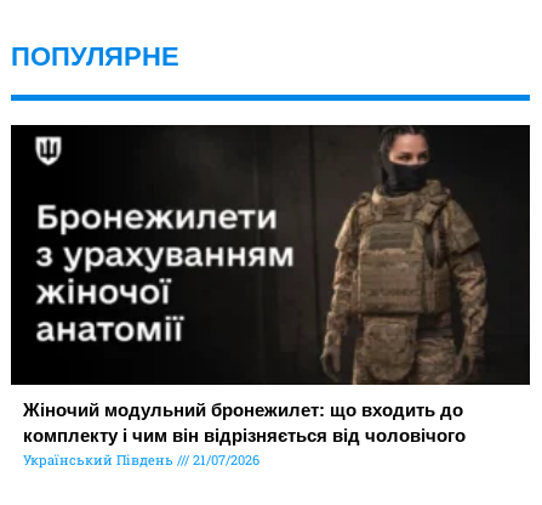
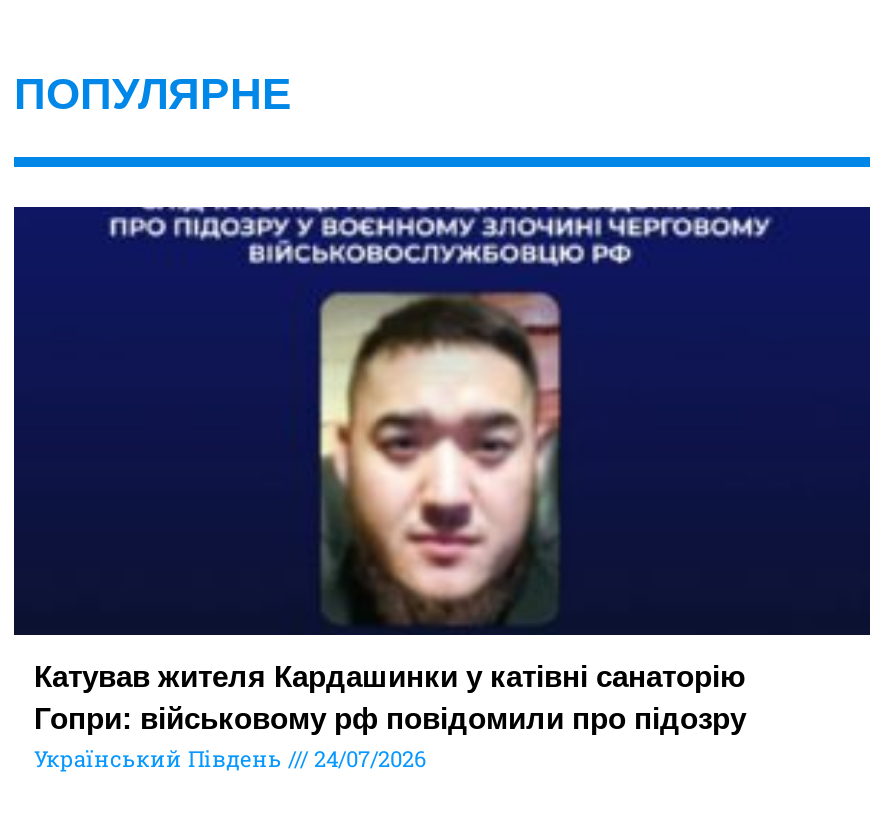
[11,124,530,445] [image] | Жіночий модульний бронежилет: що входить до | комплекту і чим він відрізняється від чоловічого -> [12,205,870,734] [image] | Катував жителя Кардашинки у катівні санаторію | Гопри: військовому рф повідомили про підозру
[23,450,259,468] Український Південь 21/07/2026 -> [34,742,426,772] Український Південь 24/07/2026

